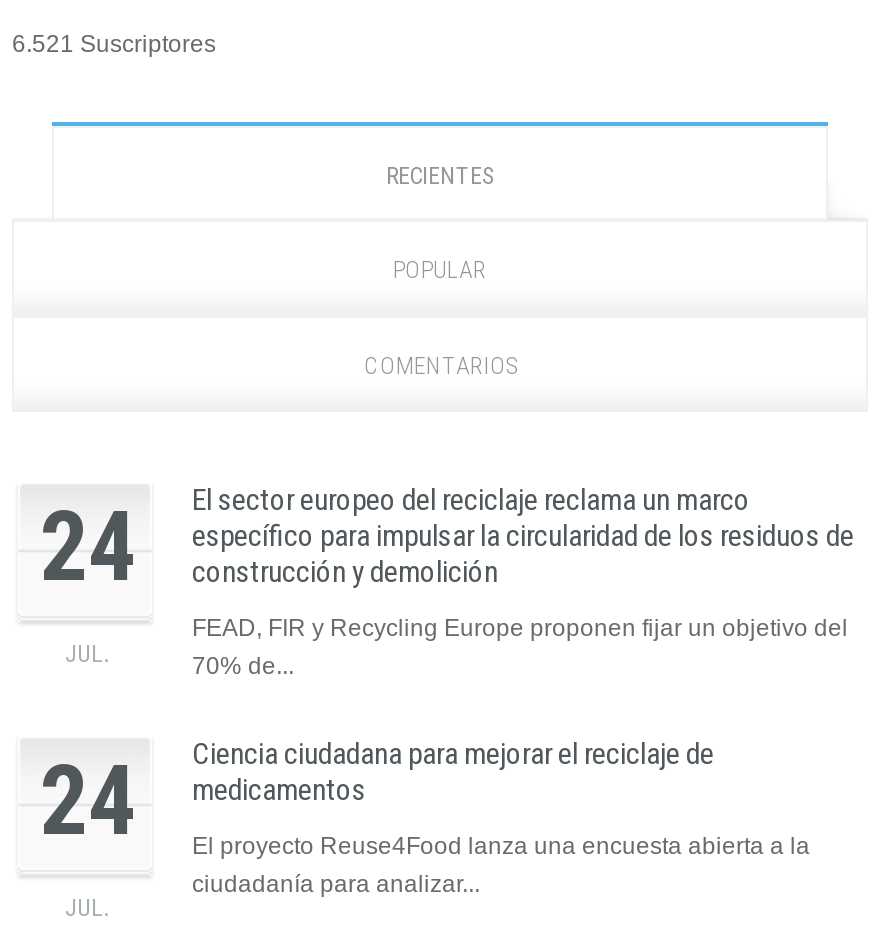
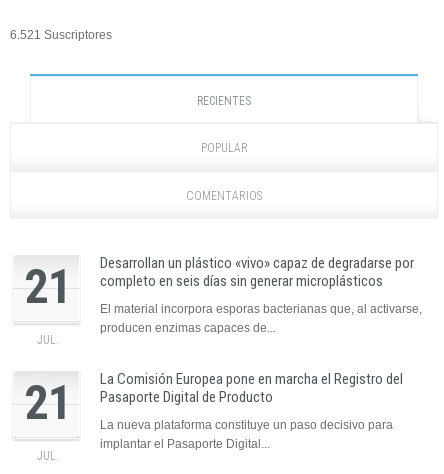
[40,490,136,604] 24 -> [24,258,72,315] 21
[192,482,854,590] El sector europeo del reciclaje reclama un marco | específico para impulsar la circularidad de los residuos de | construcción y demolición -> [100,254,414,290] Desarrollan un plástico «vivo» capaz de degradarse por | completo en seis días sin generar microplásticos
[192,614,848,680] FEAD, FIR y Recycling Europe proponen fijar un objetivo del | 70% de... -> [100,302,422,335] El material incorpora esporas bacterianas que, al activarse, | producen enzimas capaces de...
[40,744,136,858] 24 -> [24,374,72,431] 21
[192,736,714,808] Ciencia ciudadana para mejorar el reciclaje de | medicamentos -> [100,370,403,406] La Comisión Europea pone en marcha el Registro del | Pasaporte Digital de Producto
[192,832,810,898] El proyecto Reuse4Food lanza una encuesta abierta a la | ciudadanía para analizar... -> [100,418,393,451] La nueva plataforma constituye un paso decisivo para | implantar el Pasaporte Digital...

